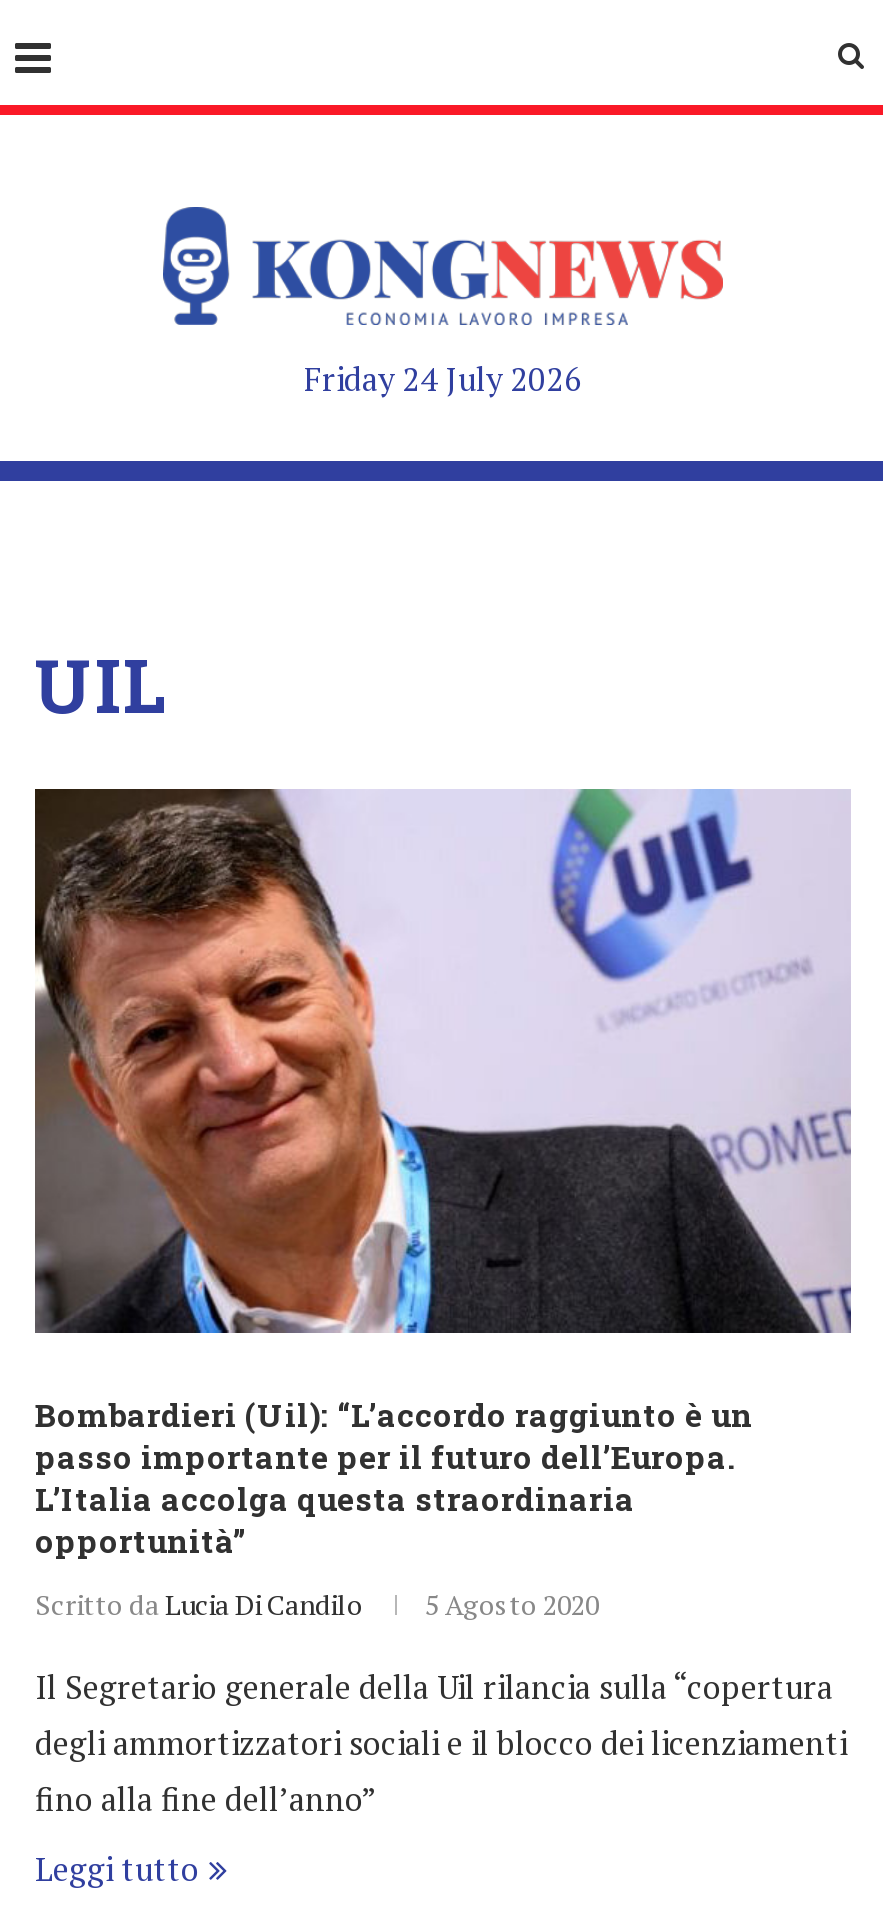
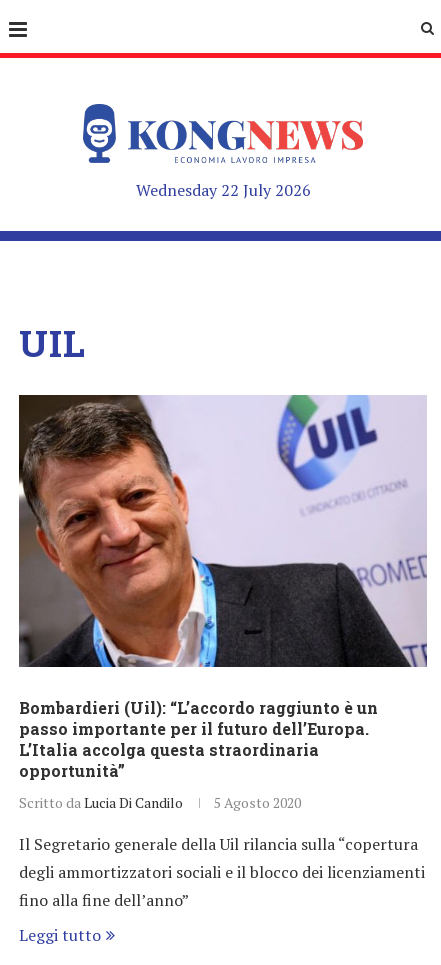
[304,357,582,401] Friday 24 July 2026 -> [135,179,310,201] Wednesday 22 July 2026

